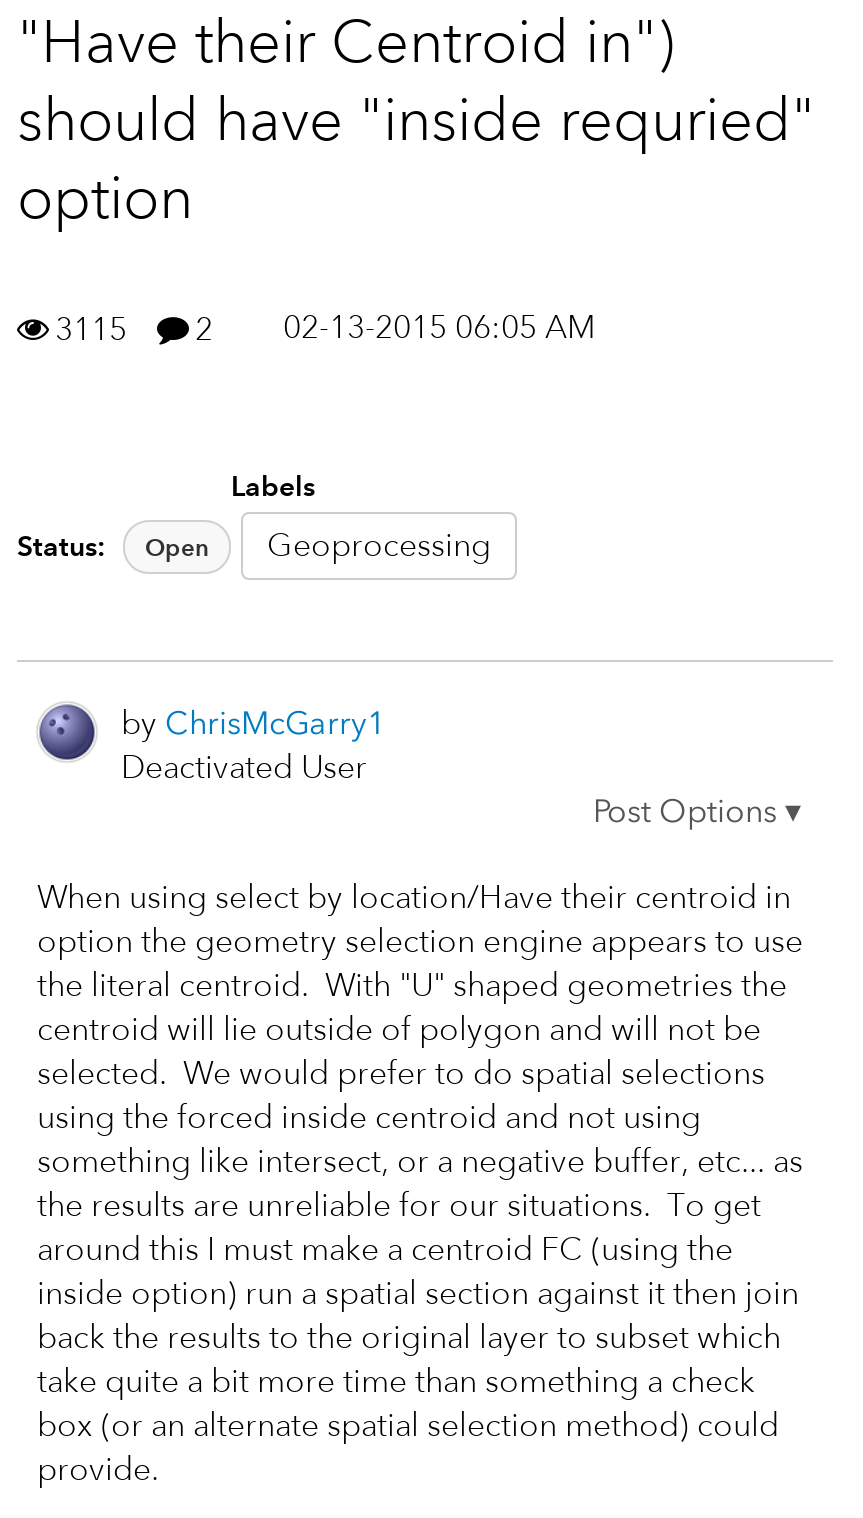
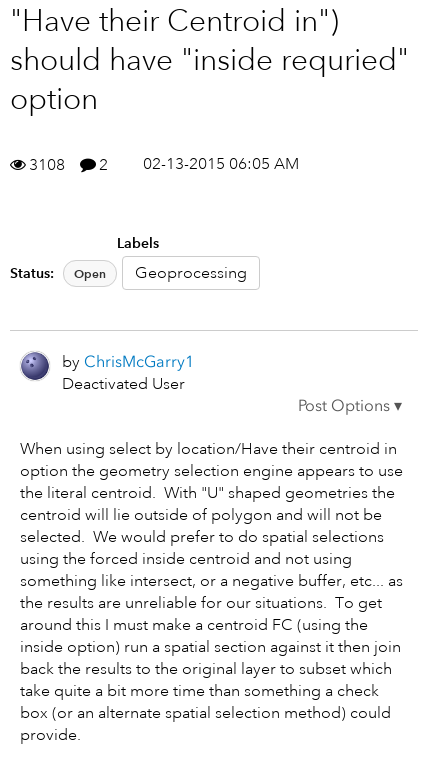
[55,308,595,350] 3115 2 02-13-2015 06:05 AM -> [29,154,299,175] 3108 2 02-13-2015 06:05 AM

